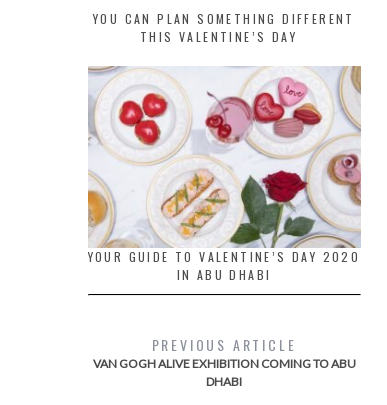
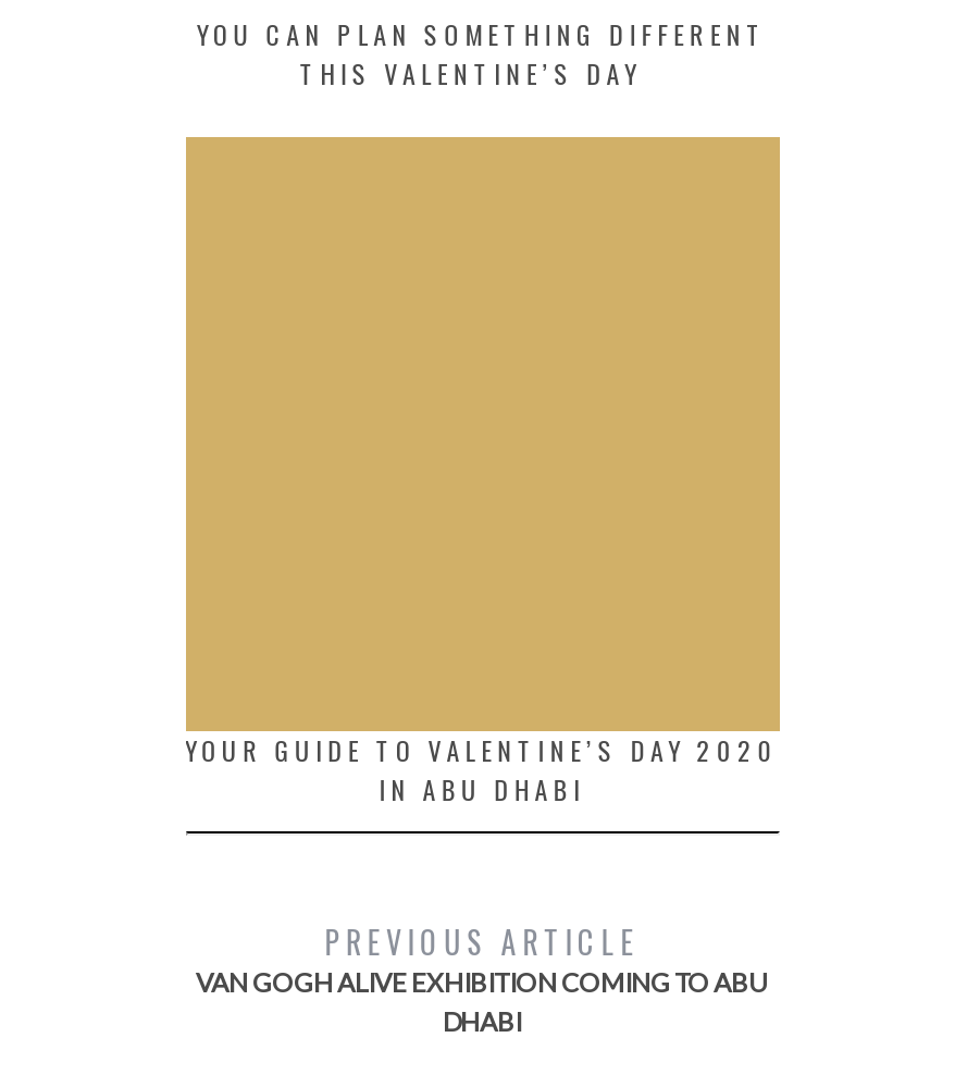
[88,66,361,246] [image] -> none

